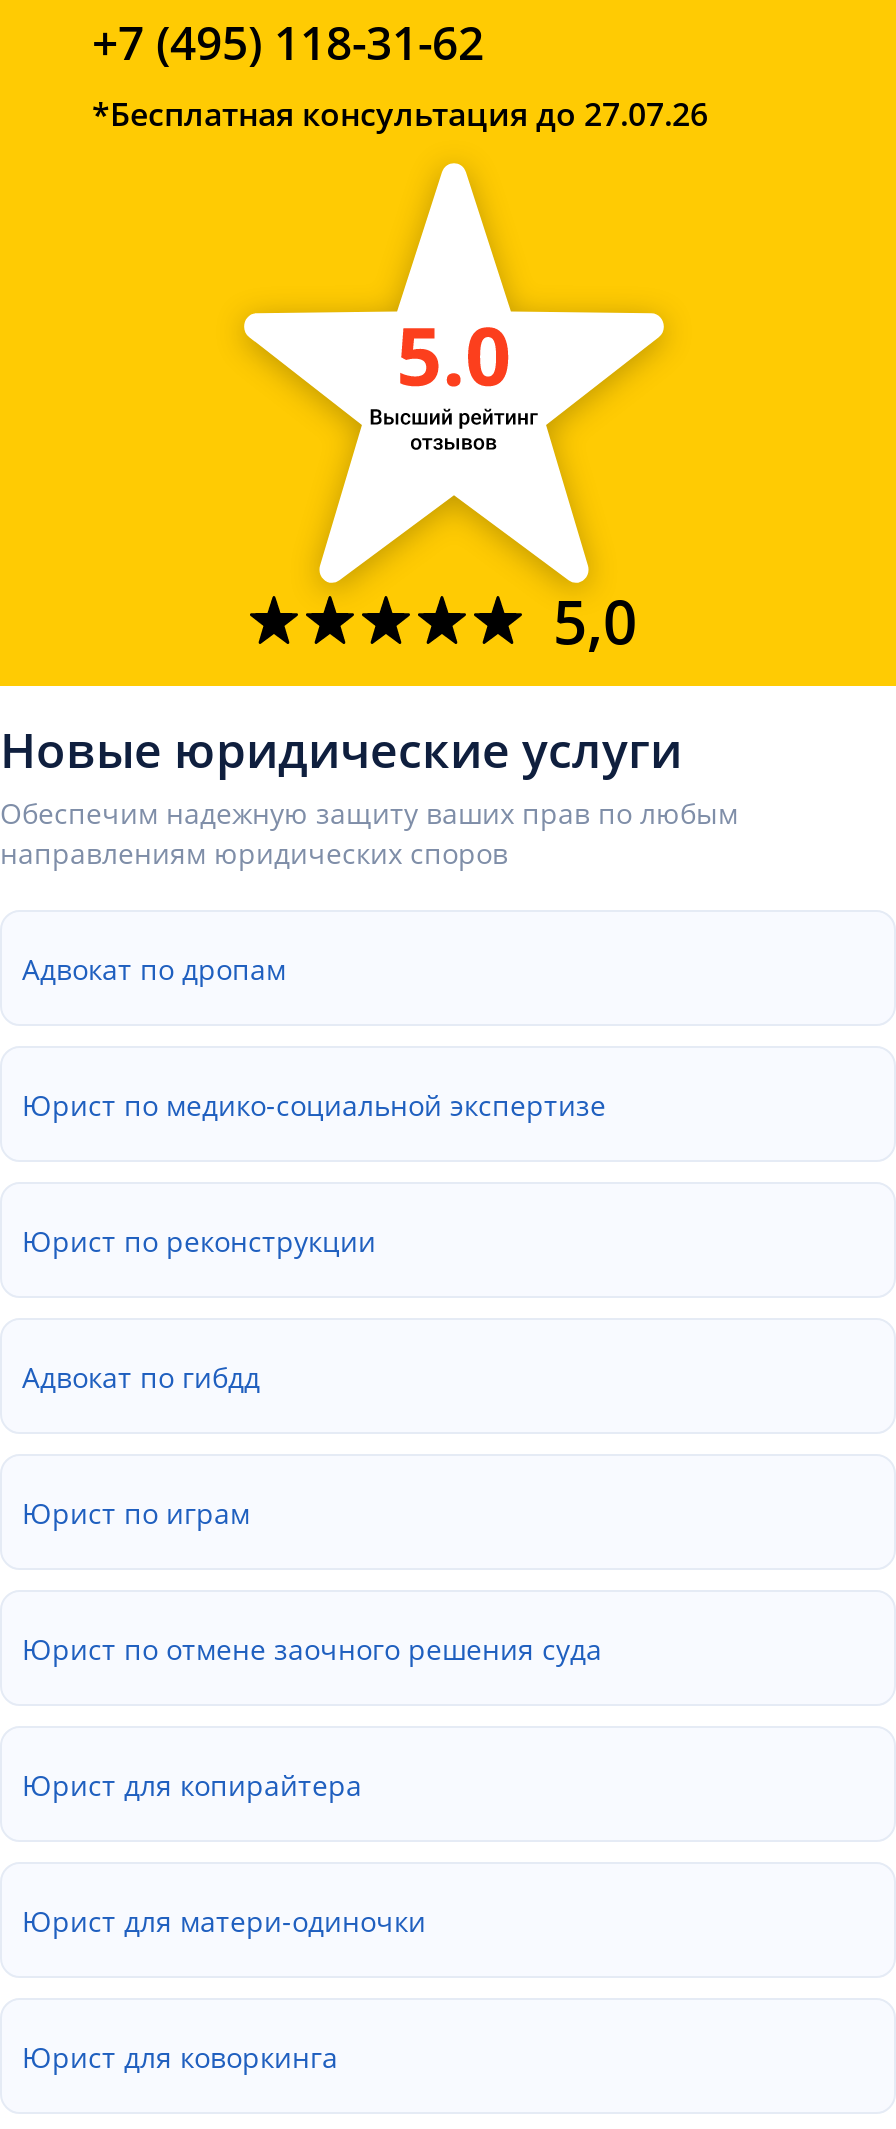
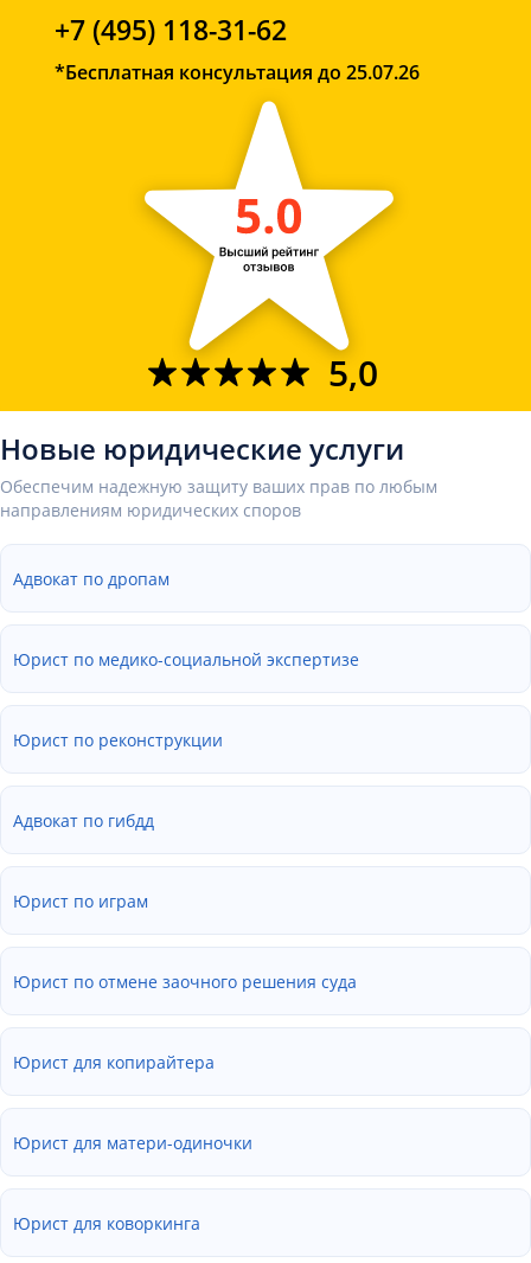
[92,93,708,137] *Бесплатная консультация до 27.07.26 -> [55,60,420,86] *Бесплатная консультация до 25.07.26

